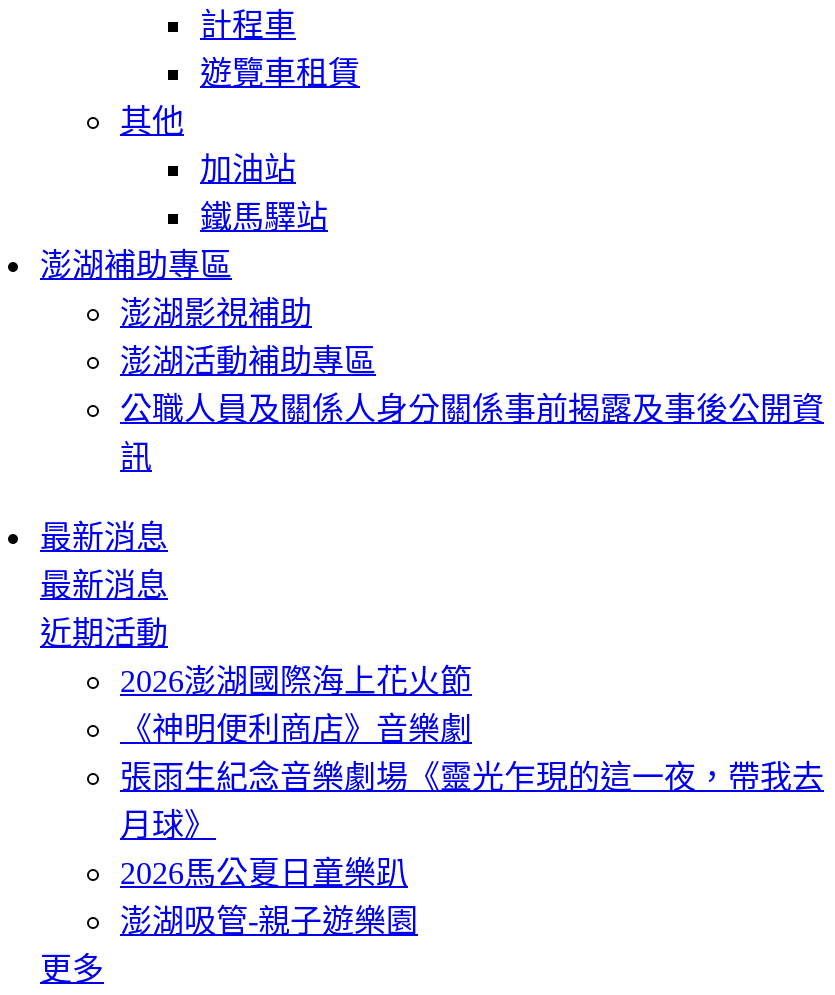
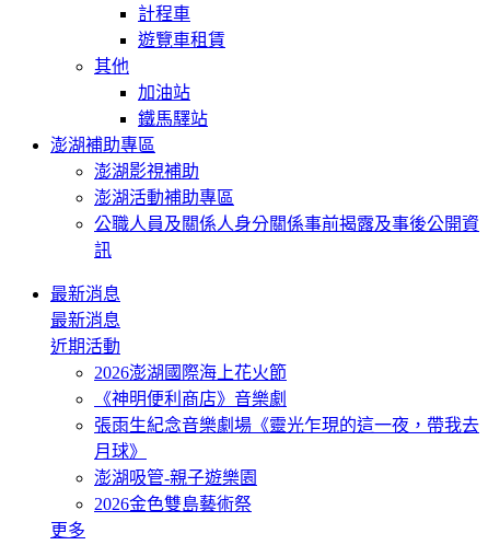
[120,856,408,890] 2026馬公夏日童樂趴 -> none
moved [120,904,418,938] -> [94,468,257,487]: 澎湖吸管-親子遊樂園
none -> [94,495,252,513] 2026金色雙島藝術祭

